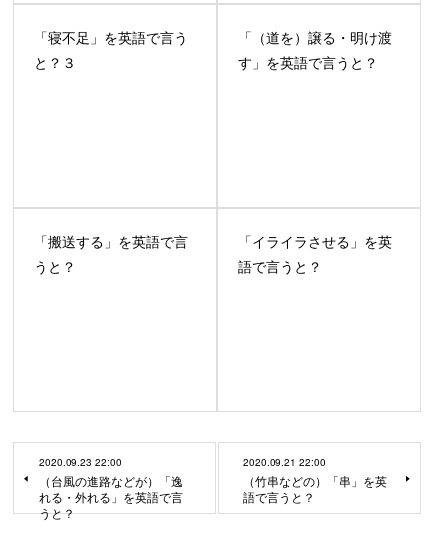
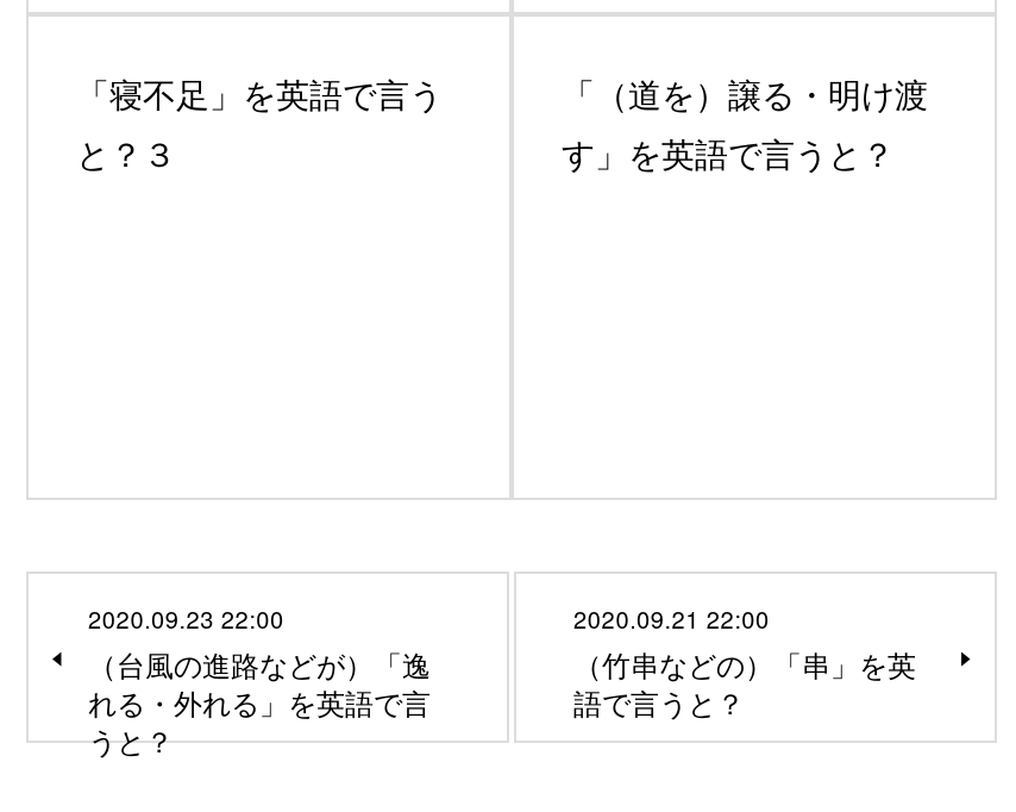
[34,231,188,276] 「搬送する」を英語で言 | うと？ -> none
[238,231,392,276] 「イライラさせる」を英 | 語で言うと？ -> none

